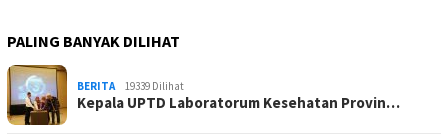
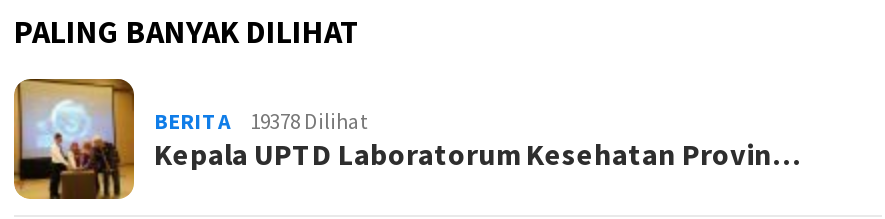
[77,79,184,93] BERITA 19339 Dilihat -> [154,108,368,136] BERITA 19378 Dilihat

